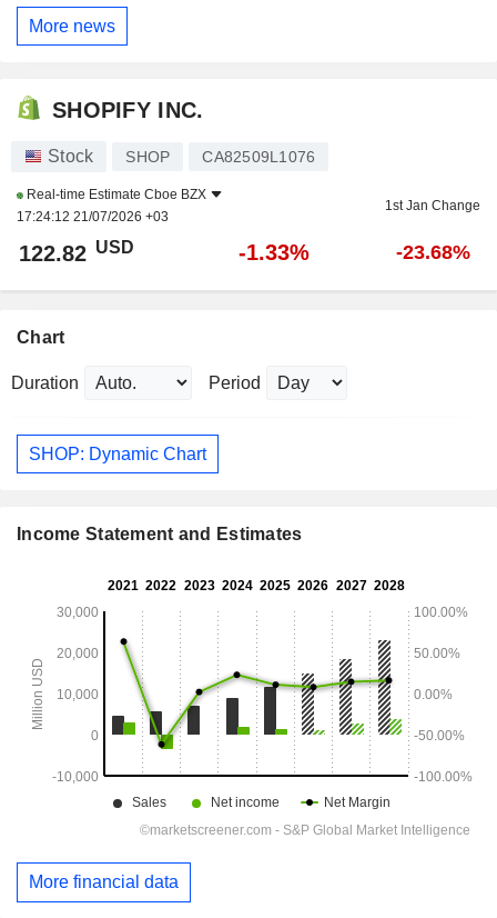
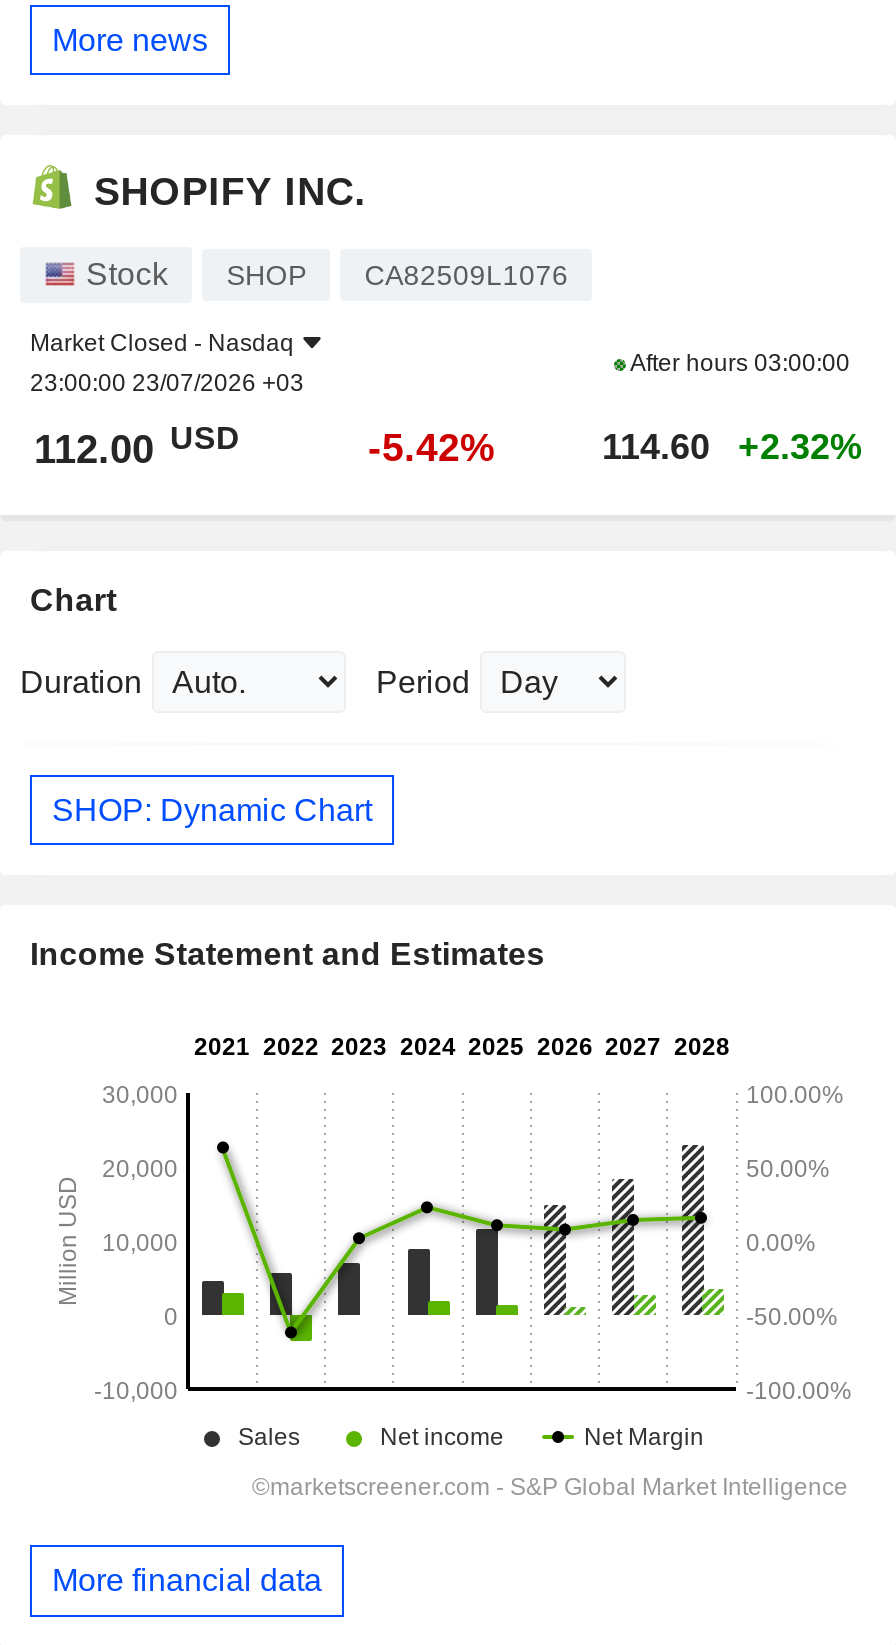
[17,187,206,225] Real-time Estimate Cboe BZX | 17:24:12 21/07/2026 +03 -> [30,329,304,397] Market Closed - Nasdaq | 23:00:00 23/07/2026 +03
[385,198,480,213] 1st Jan Change -> [626,349,850,377] After hours 03:00:00
[19,237,470,266] 122.82 USD | -1.33% | -23.68% -> [34,420,862,471] 112.00 USD | -5.42% | 114.60 | +2.32%

